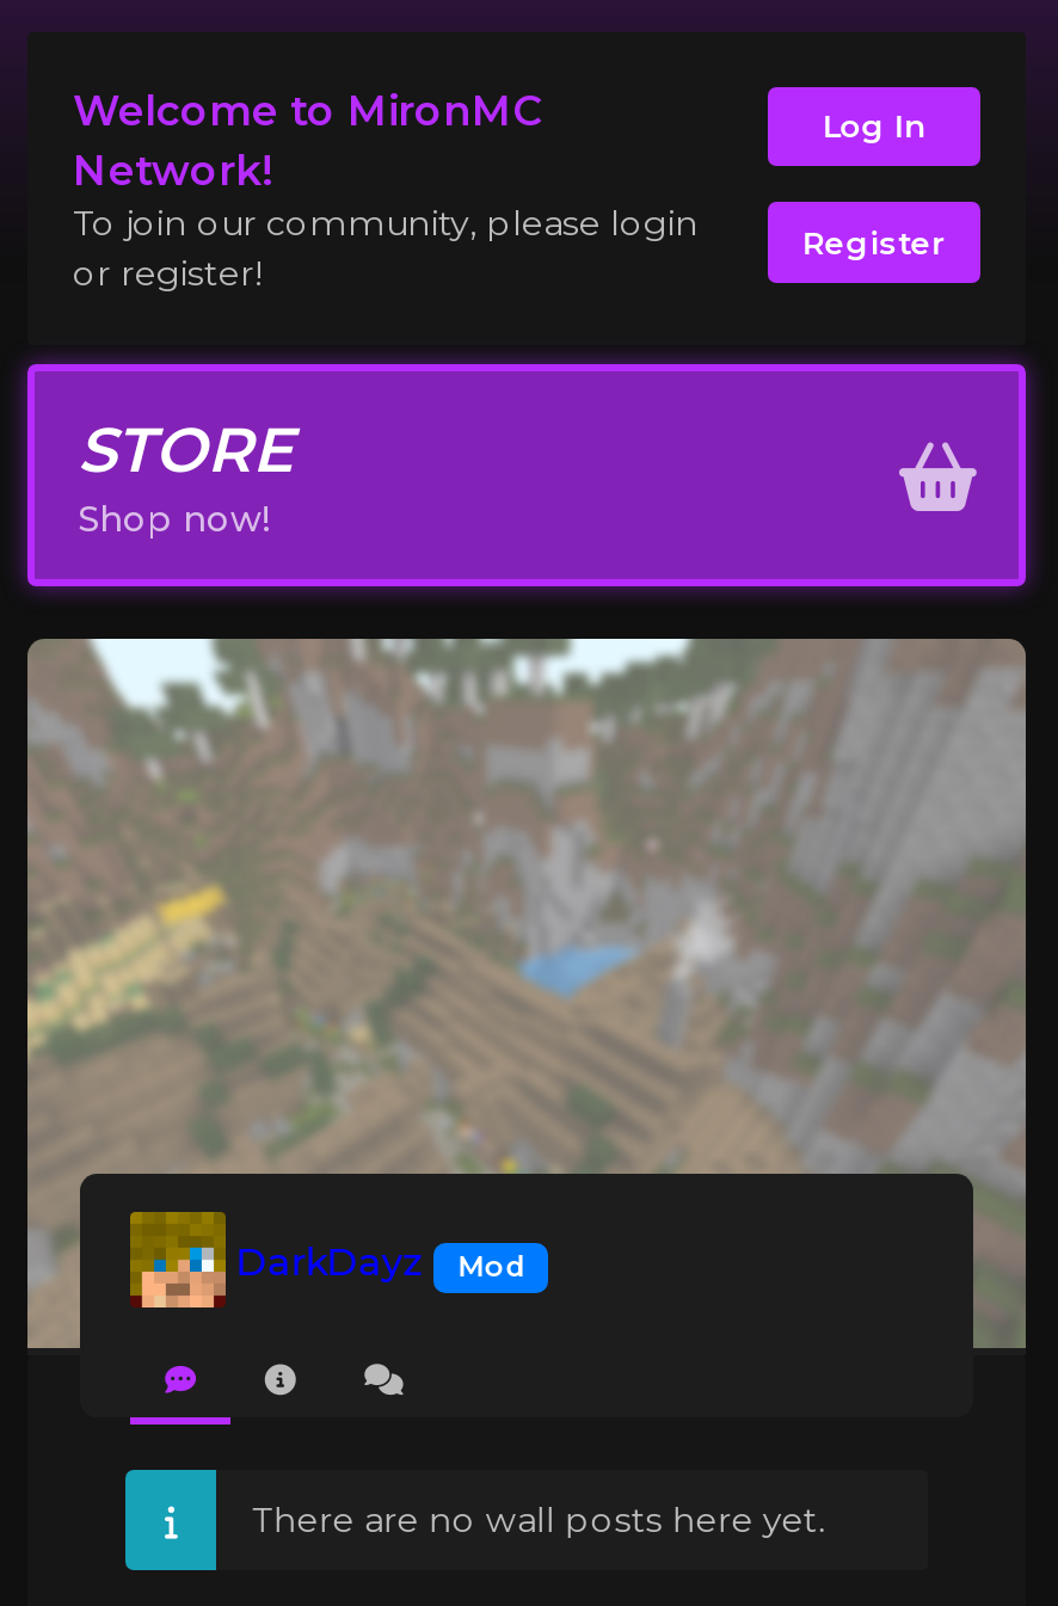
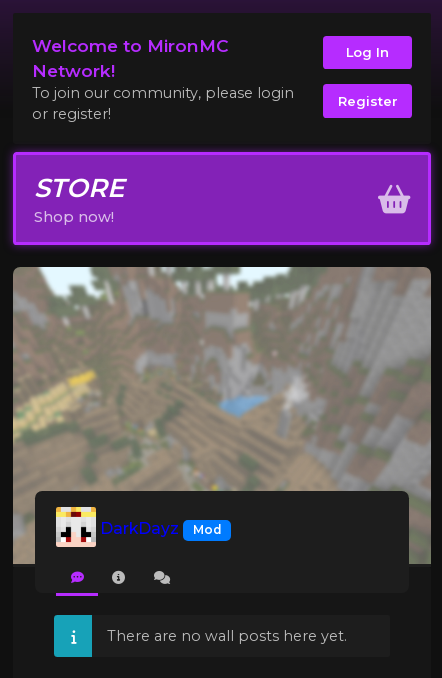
[130,1212,228,1310] [image] -> [55,506,97,548] [image]

